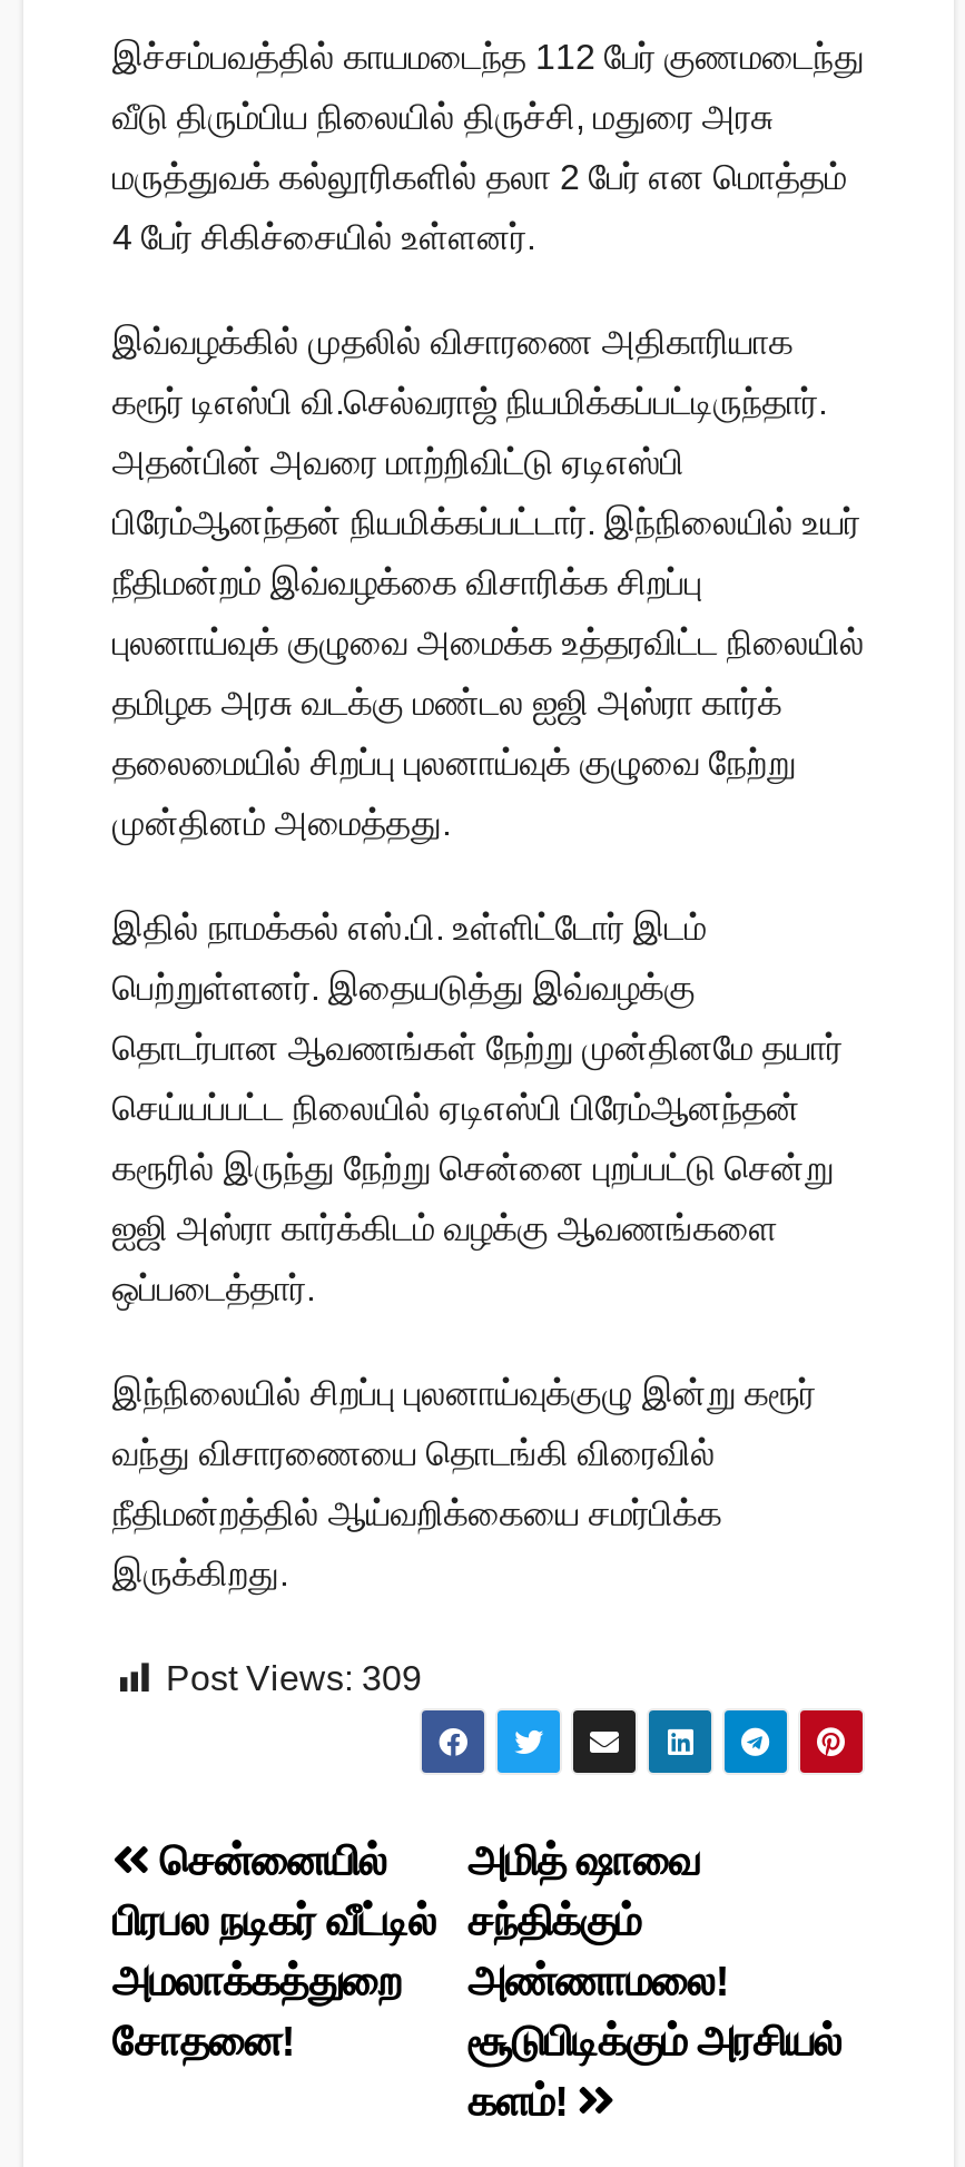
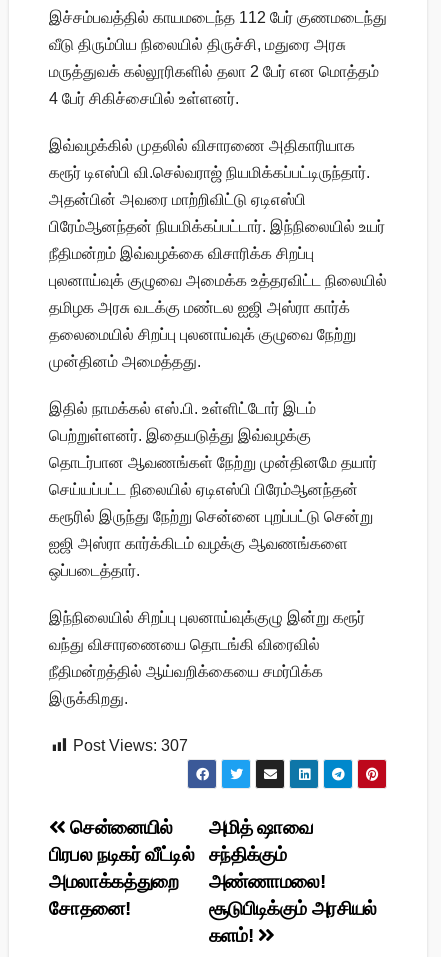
[166,1660,422,1698] Post Views: 309 -> [73,737,188,754] Post Views: 307

